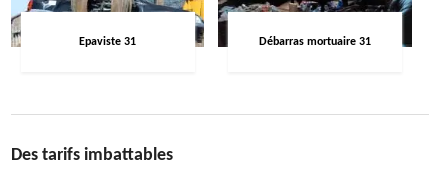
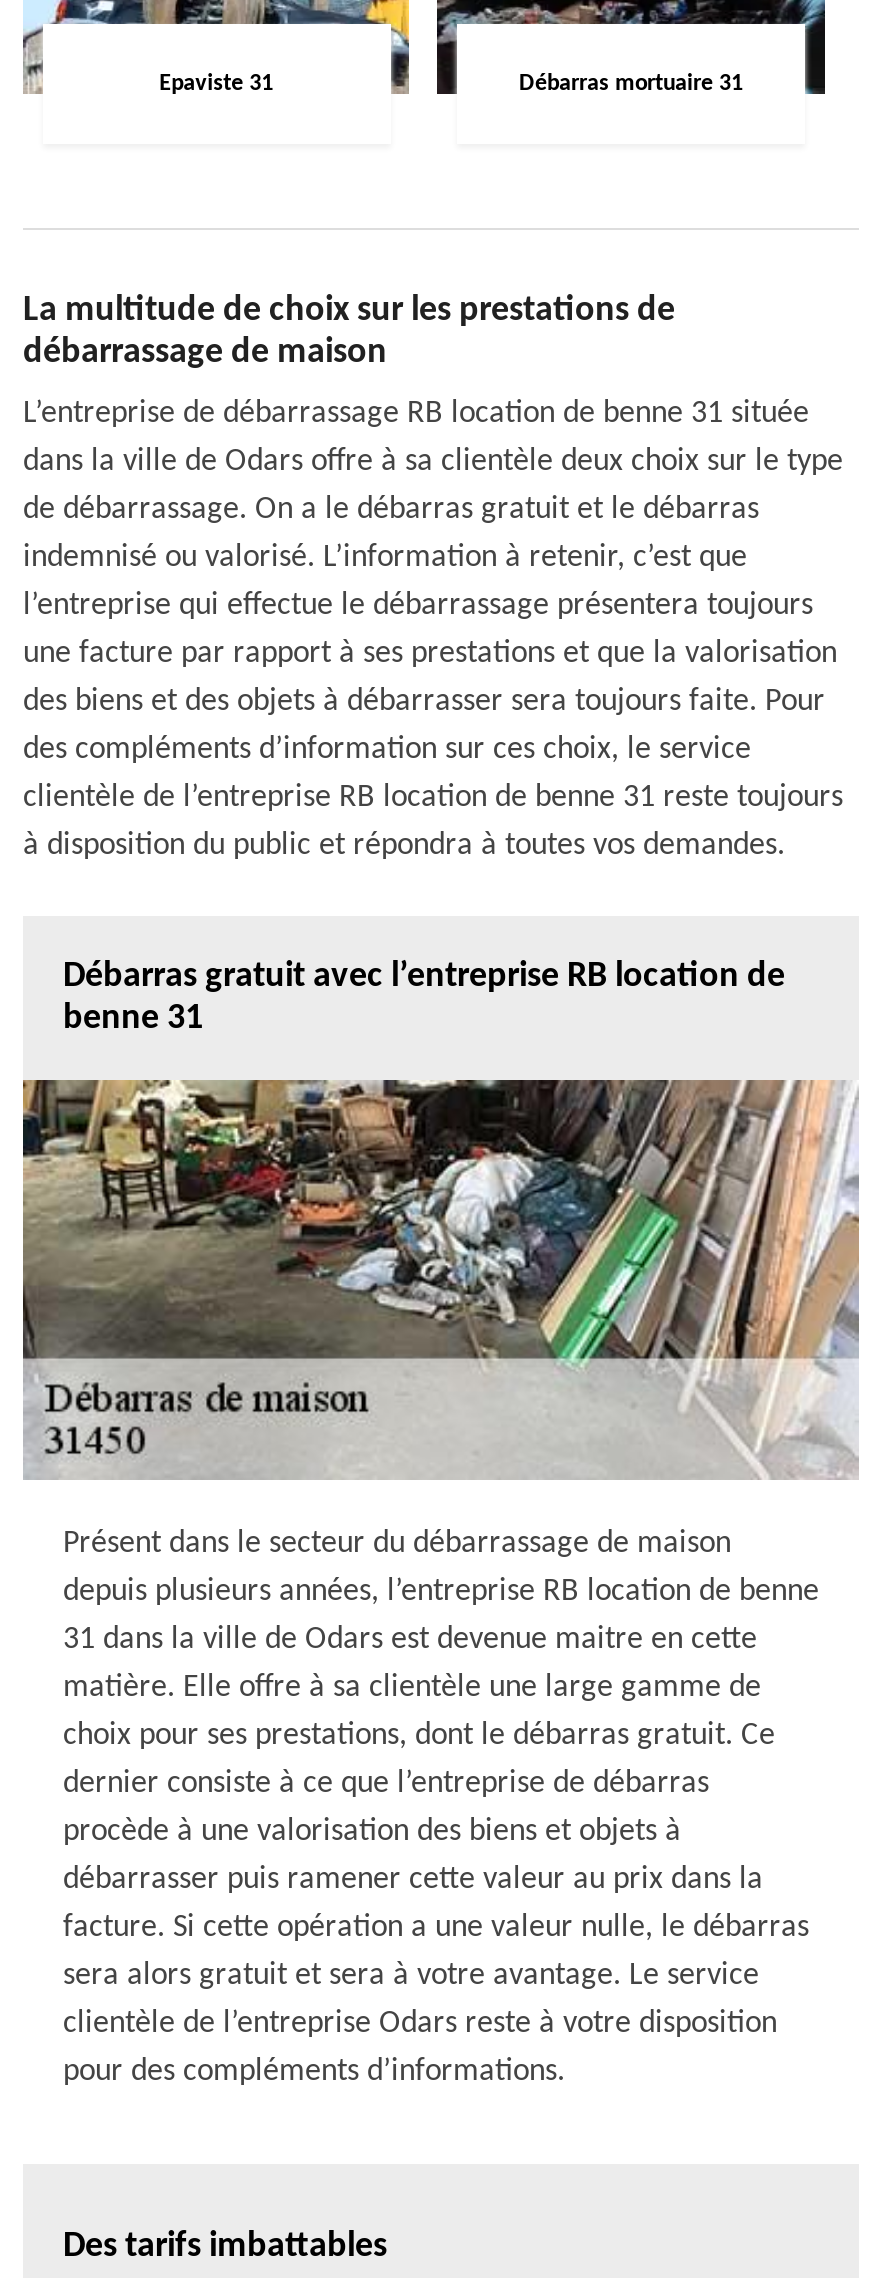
none -> [21,1076,861,2089] [image] | Présent dans le secteur du débarrassage de maison | depuis plusieurs années, l’entreprise RB location de benne | 31 dans la ville de Odars est devenue maitre en cette | matière. Elle offre à sa clientèle une large gamme de | choix pour ses prestations, dont le débarras gratuit. Ce | dernier consiste à ce que l’entreprise de débarras | procède à une valorisation des biens et objets à | débarrasser puis ramener cette valeur au prix dans la | facture. Si cette opération a une valeur nulle, le débarras | sera alors gratuit et sera à votre avantage. Le service | clientèle de l’entreprise Odars reste à votre disposition | pour des compléments d’informations.
none -> [23,293,843,863] La multitude de choix sur les prestations de | débarrassage de maison | L’entreprise de débarrassage RB location de benne 31 située | dans la ville de Odars offre à sa clientèle deux choix sur le type | de débarrassage. On a le débarras gratuit et le débarras | indemnisé ou valorisé. L’information à retenir, c’est que | l’entreprise qui effectue le débarrassage présentera toujours | une facture par rapport à ses prestations et que la valorisation | des biens et des objets à débarrasser sera toujours faite. Pour | des compléments d’information sur ces choix, le service | clientèle de l’entreprise RB location de benne 31 reste toujours | à disposition du public et répondra à toutes vos demandes.
none -> [63,959,785,1039] Débarras gratuit avec l’entreprise RB location de | benne 31

